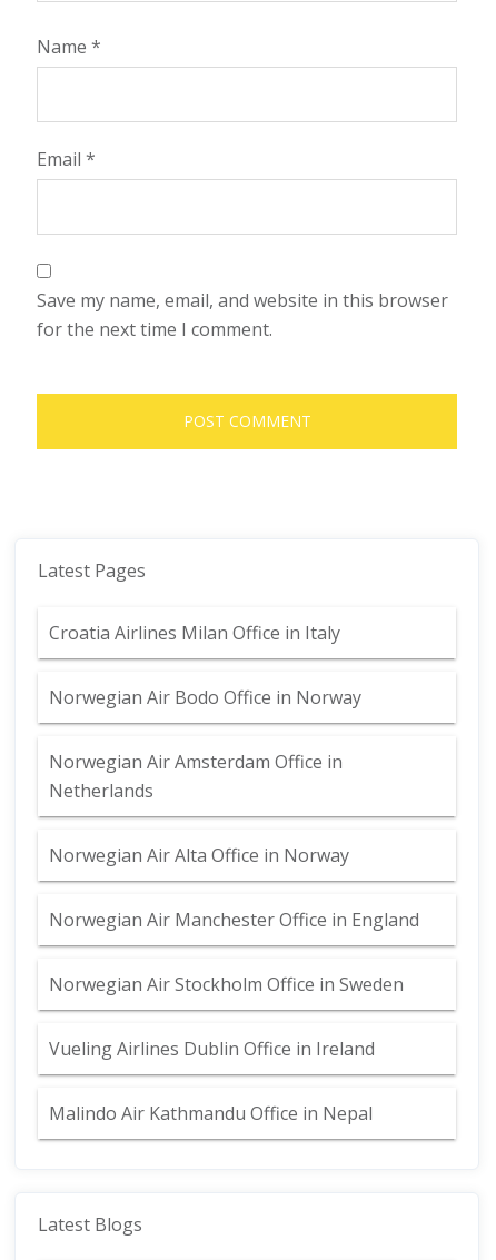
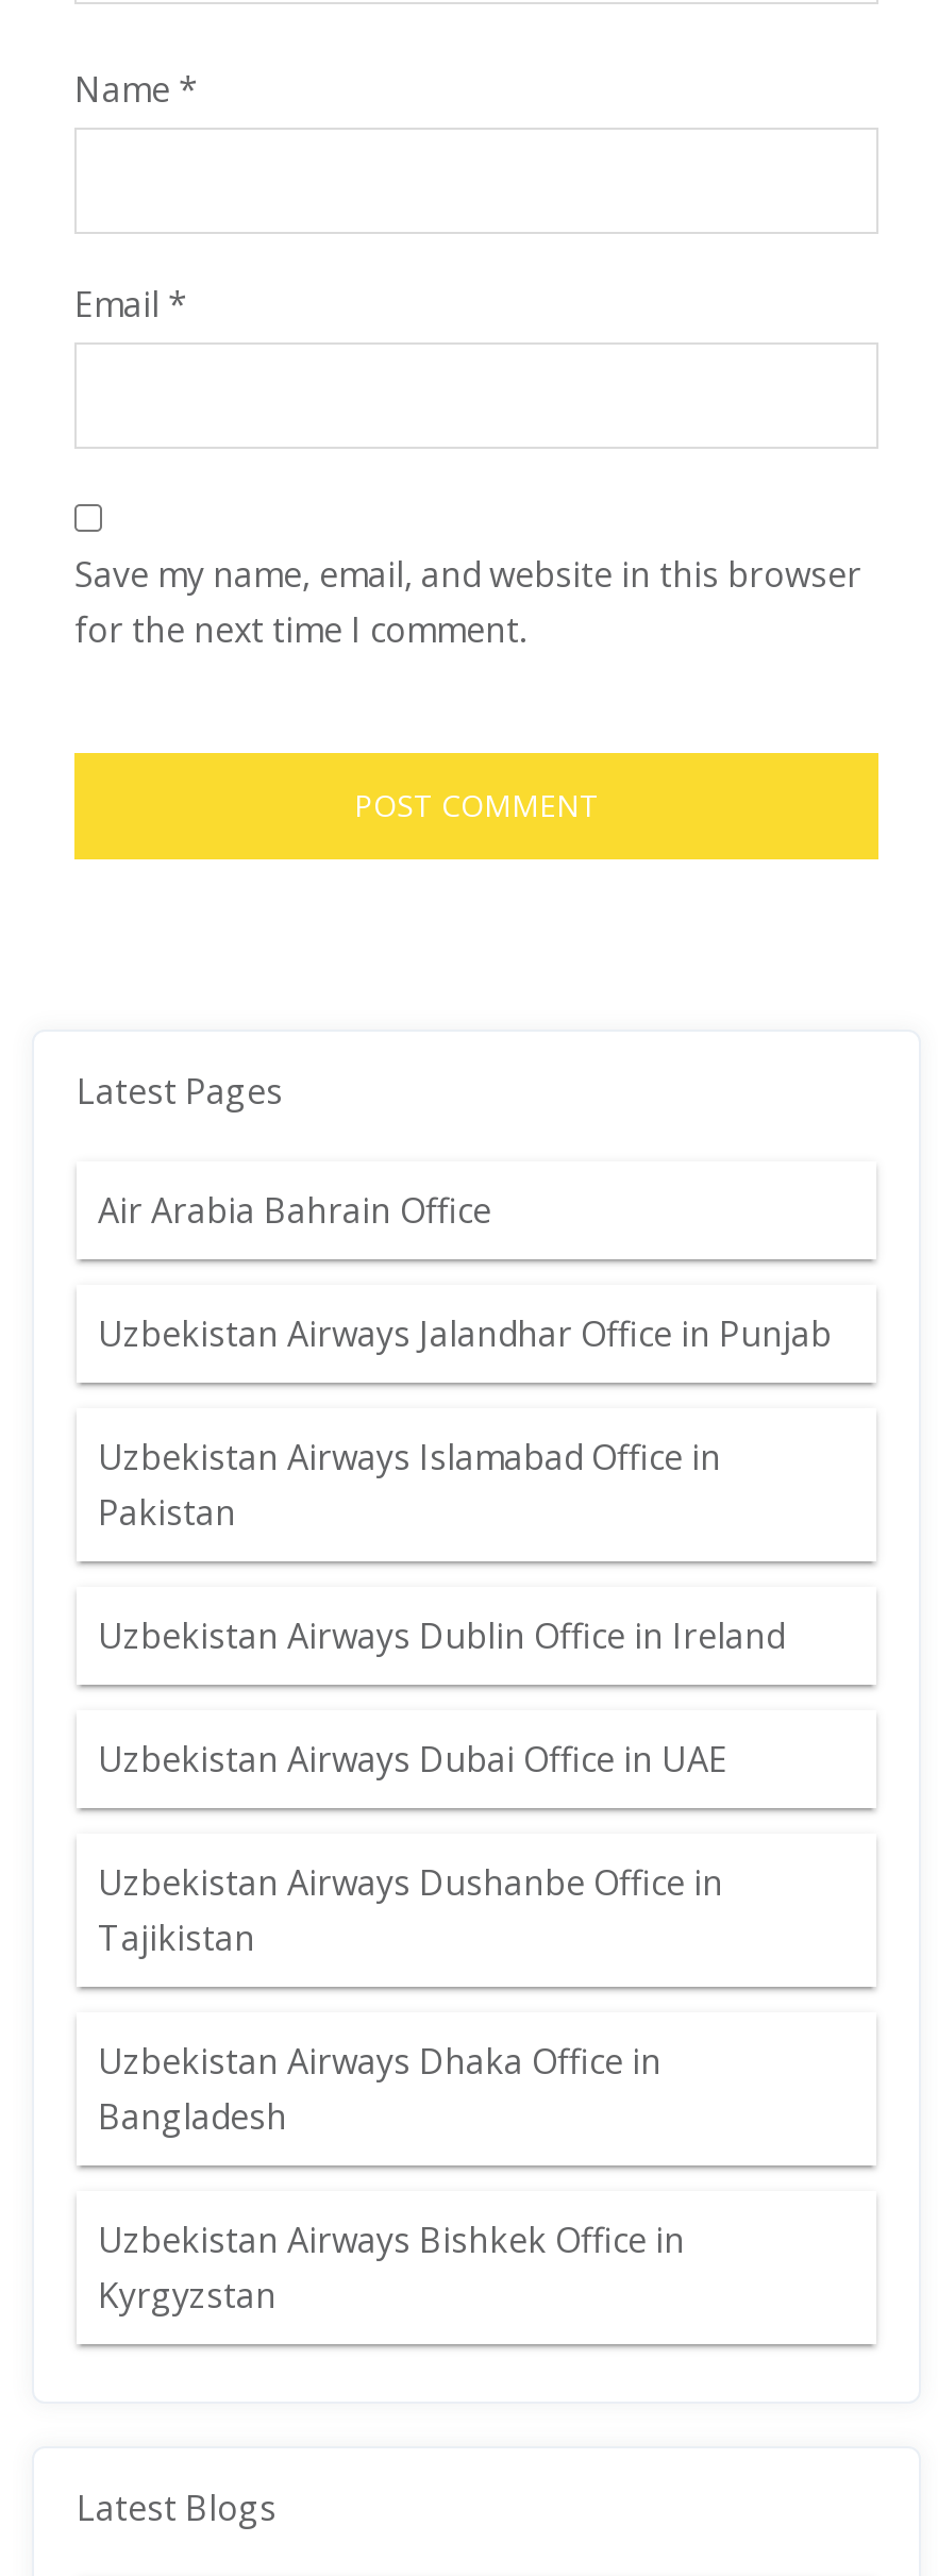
[49,621,340,645] Croatia Airlines Milan Office in Italy -> [98,1187,491,1234] Air Arabia Bahrain Office
[49,685,361,710] Norwegian Air Bodo Office in Norway -> [98,1310,832,1357] Uzbekistan Airways Jalandhar Office in Punjab
[49,750,343,803] Norwegian Air Amsterdam Office in | Netherlands -> [98,1434,721,1536] Uzbekistan Airways Islamabad Office in | Pakistan
[49,843,349,867] Norwegian Air Alta Office in Norway -> [98,1612,785,1659] Uzbekistan Airways Dublin Office in Ireland
[49,907,419,932] Norwegian Air Manchester Office in England -> [98,1736,727,1783] Uzbekistan Airways Dubai Office in UAE
[49,972,404,996] Norwegian Air Stockholm Office in Sweden -> [98,1859,723,1961] Uzbekistan Airways Dushanbe Office in | Tajikistan
[49,1036,375,1061] Vueling Airlines Dublin Office in Ireland -> [98,2038,661,2140] Uzbekistan Airways Dhaka Office in | Bangladesh
[49,1101,373,1125] Malindo Air Kathmandu Office in Nepal -> [98,2217,685,2319] Uzbekistan Airways Bishkek Office in | Kyrgyzstan

